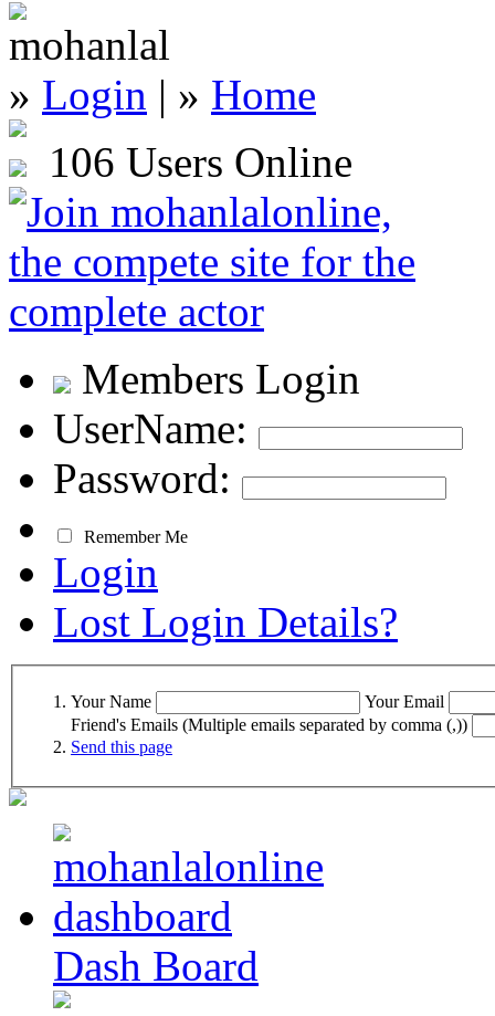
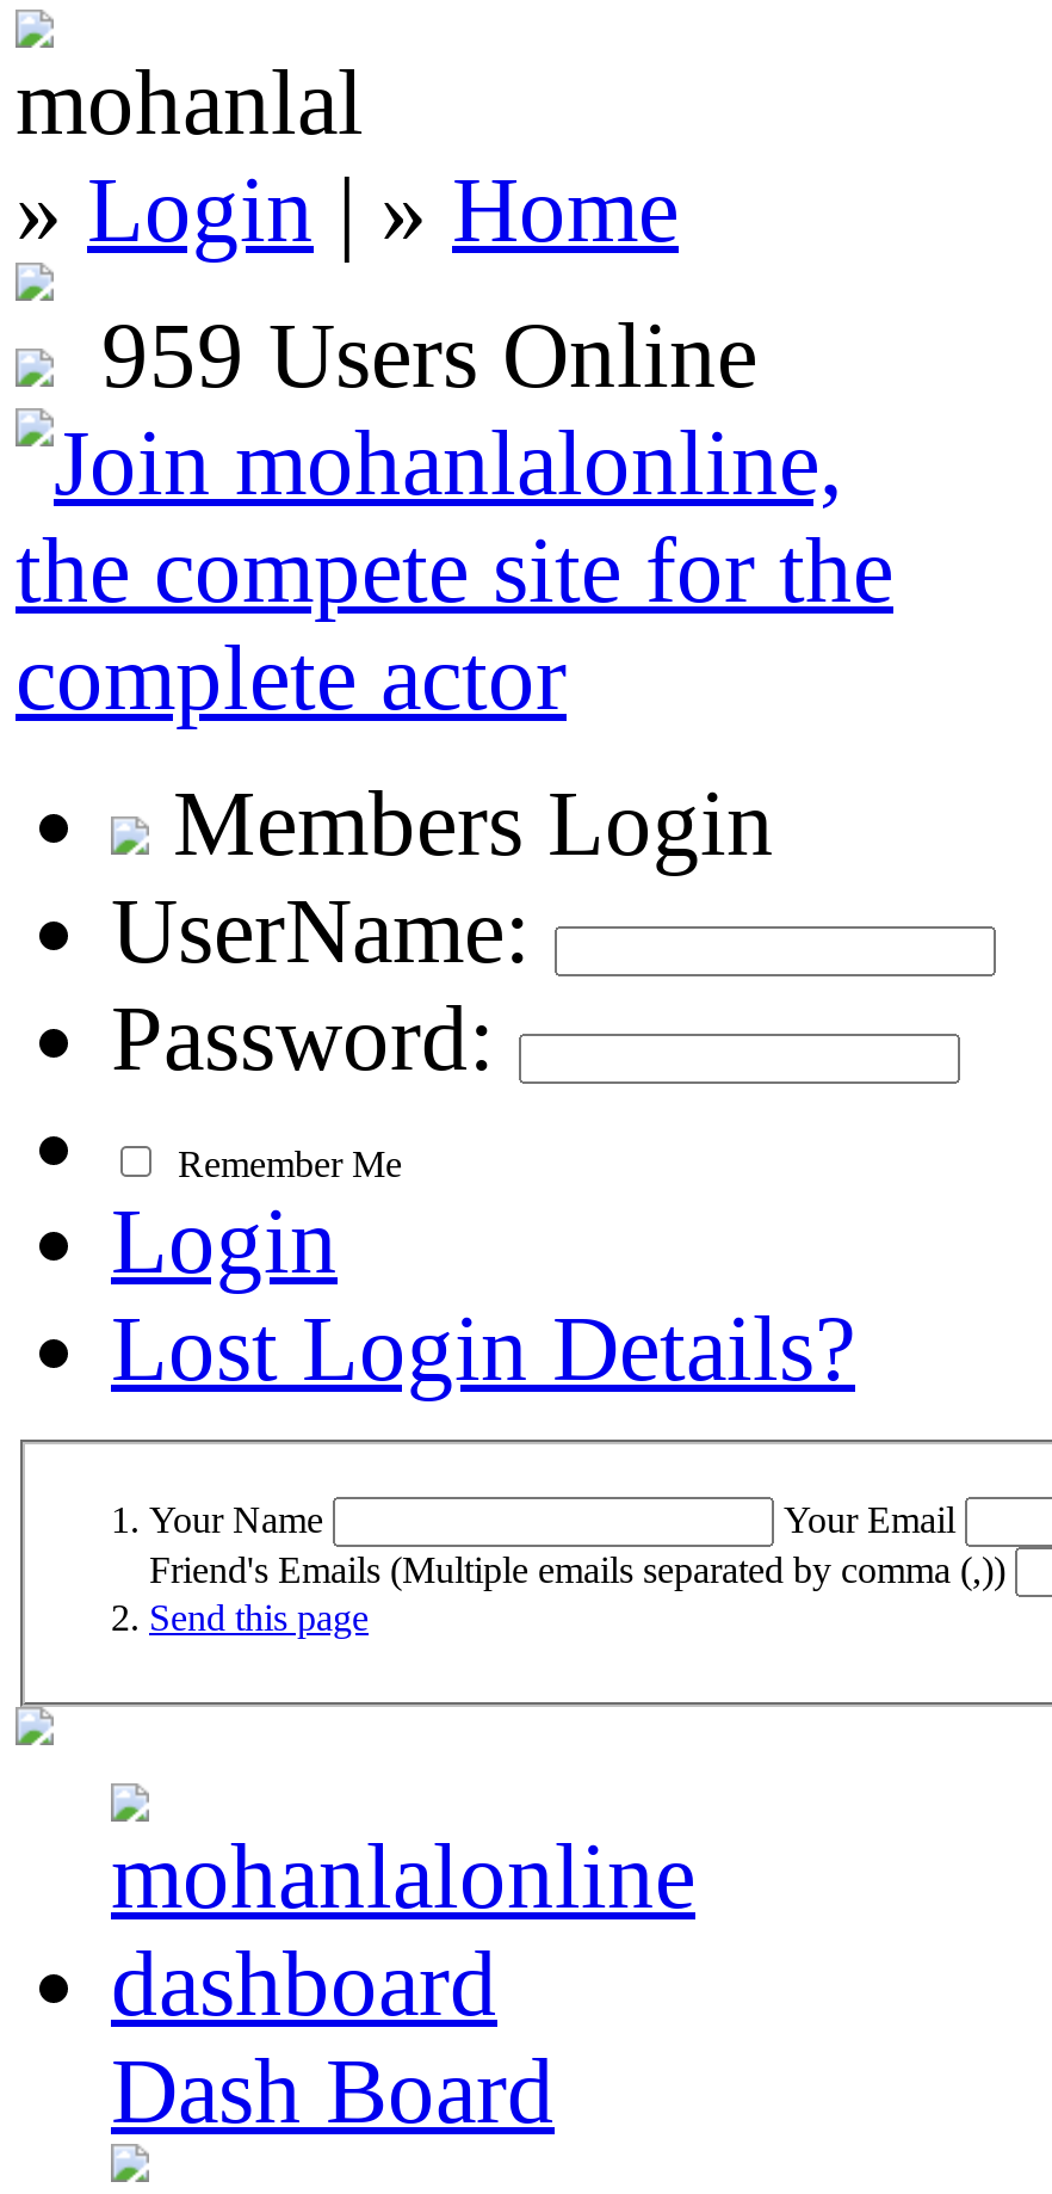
[27,138,352,186] 106 Users Online -> [54,303,757,406] 959 Users Online

